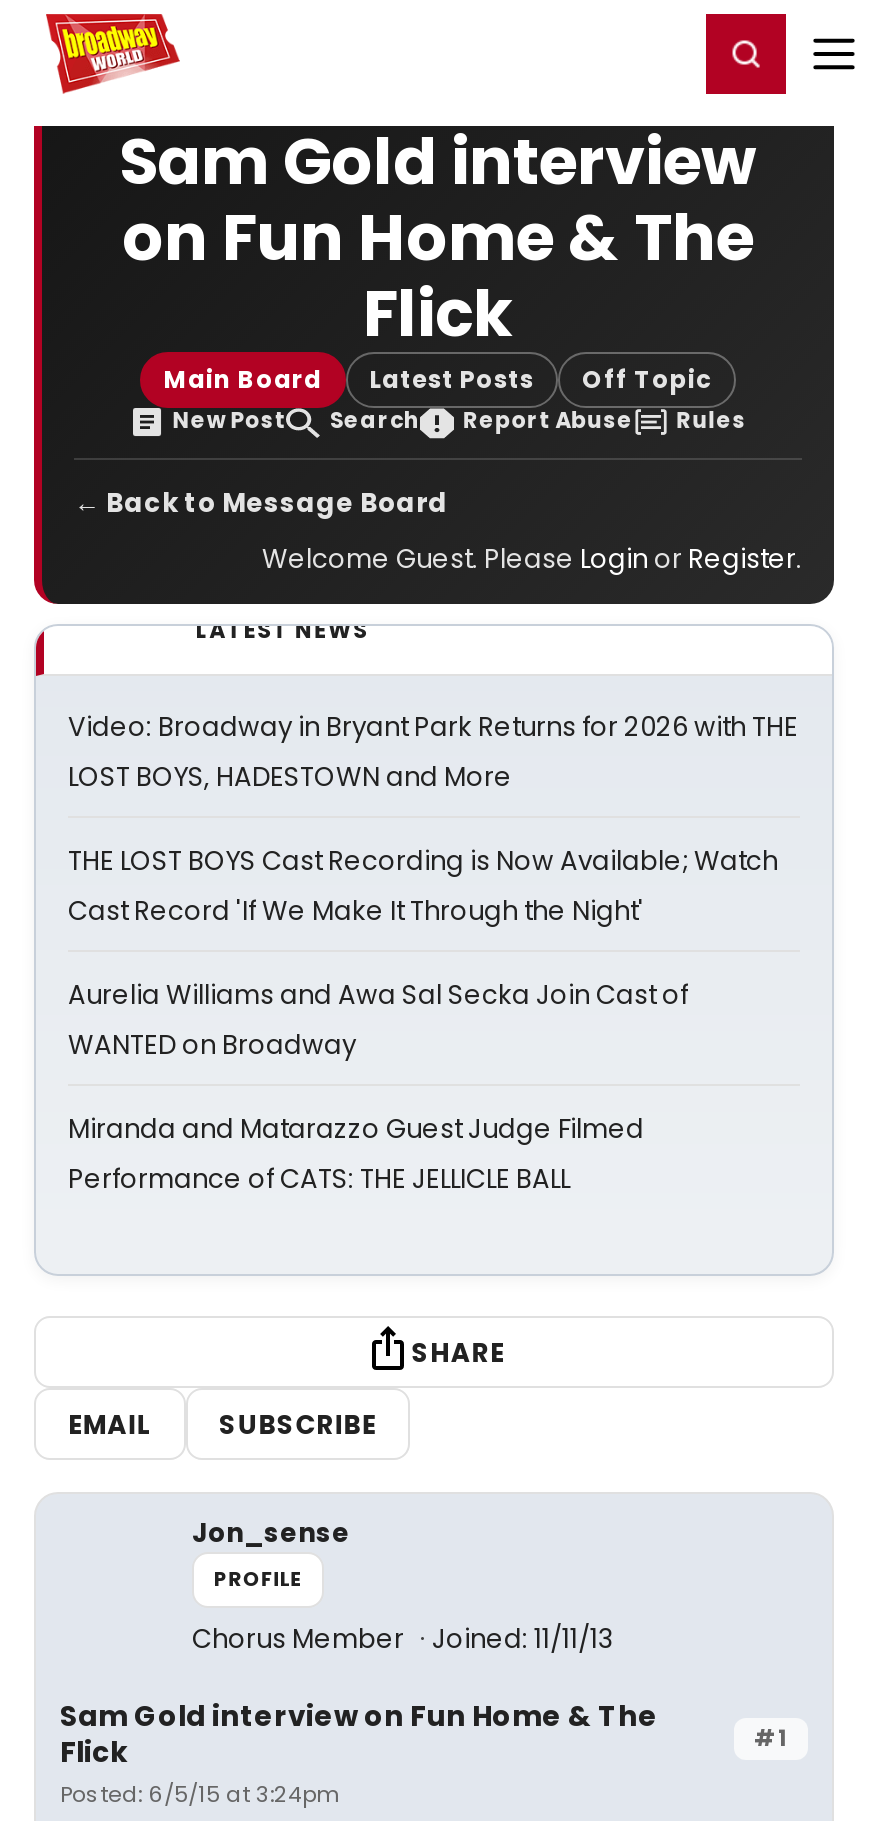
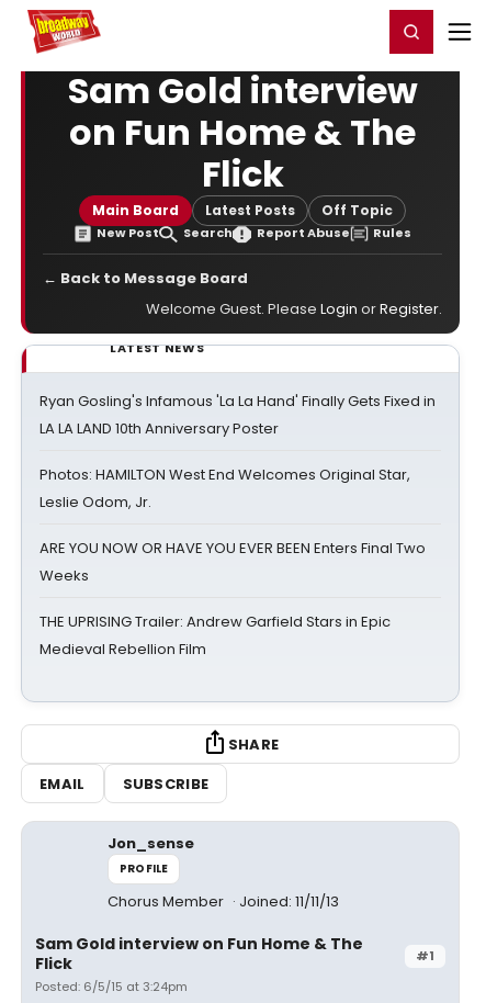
[68,708,798,796] Video: Broadway in Bryant Park Returns for 2026 with THE | LOST BOYS, HADESTOWN and More -> [39,391,436,439] Ryan Gosling's Infamous 'La La Hand' Finally Gets Fixed in | LA LA LAND 10th Anniversary Poster
[68,842,778,930] THE LOST BOYS Cast Recording is Now Available; Watch | Cast Record 'If We Make It Through the Night' -> [39,464,410,512] Photos: HAMILTON West End Welcomes Original Star, | Leslie Odom, Jr.
[68,976,688,1064] Aurelia Williams and Awa Sal Secka Join Cast of | WANTED on Broadway -> [39,538,426,586] ARE YOU NOW OR HAVE YOU EVER BEEN Enters Final Two | Weeks
[68,1110,644,1198] Miranda and Matarazzo Guest Judge Filmed | Performance of CATS: THE JELLICLE BALL -> [39,611,391,660] THE UPRISING Trailer: Andrew Garfield Stars in Epic | Medieval Rebellion Film

